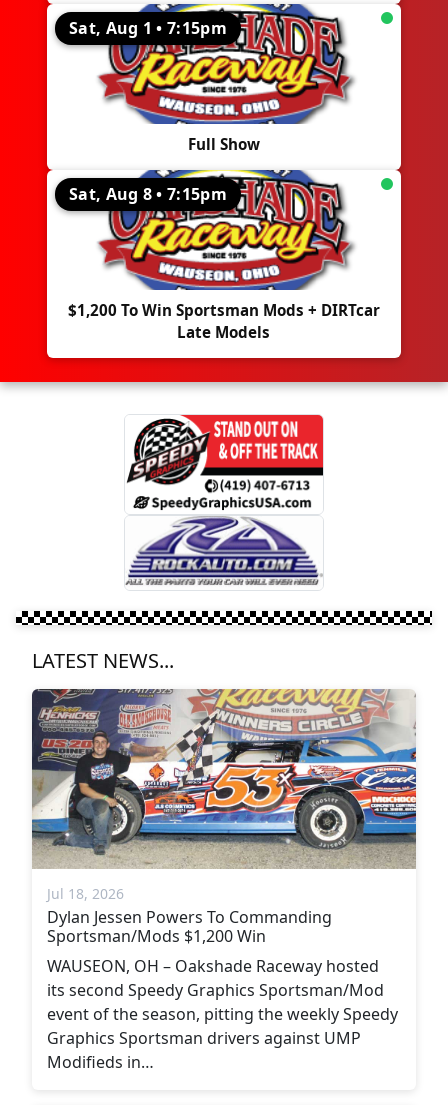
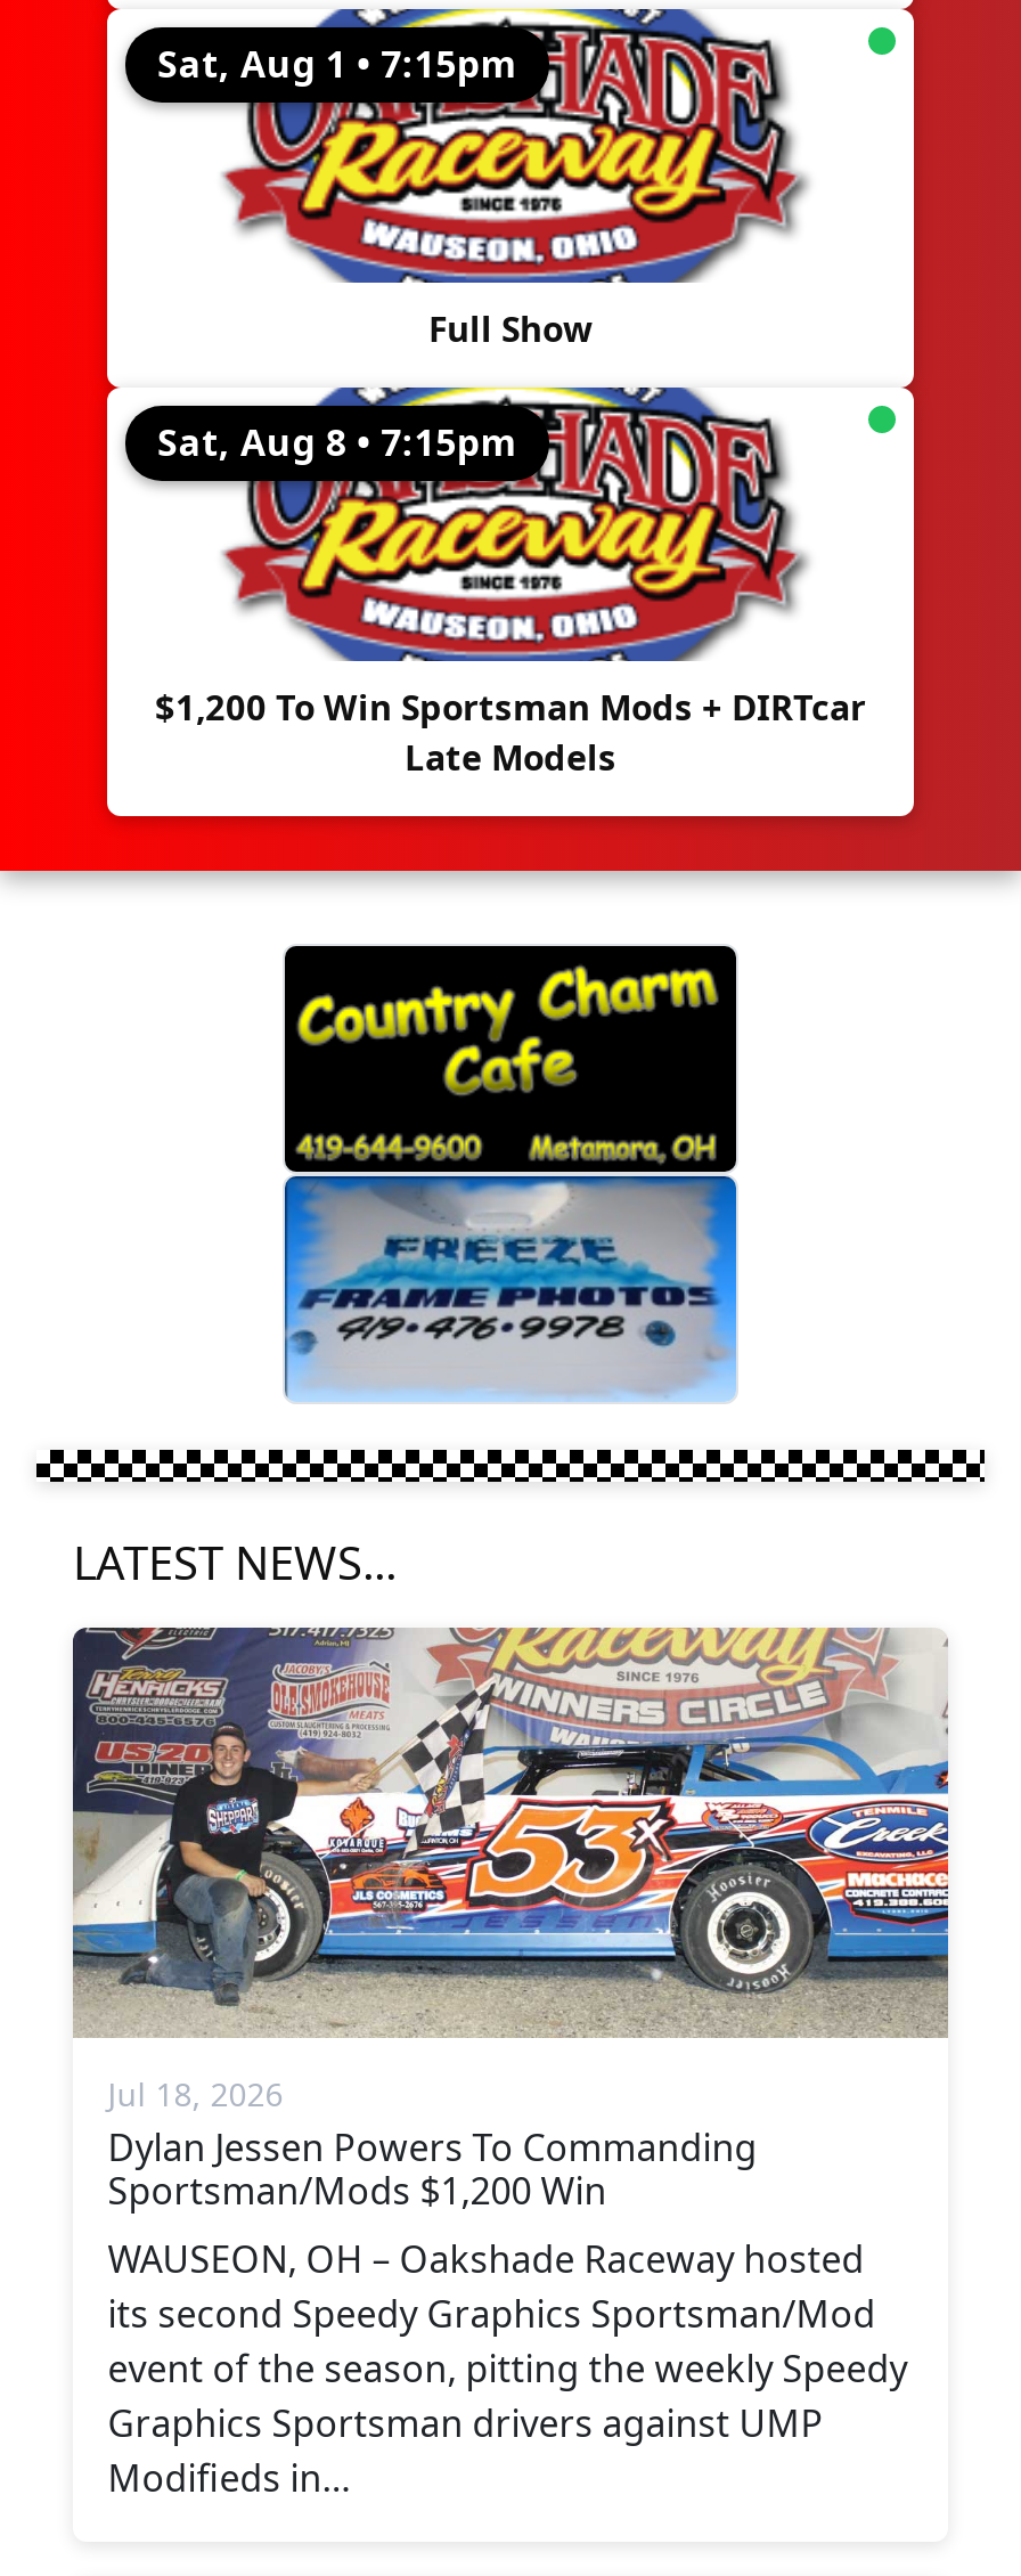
[125,414,324,589] [image] -> [283,944,738,1402] [image]

